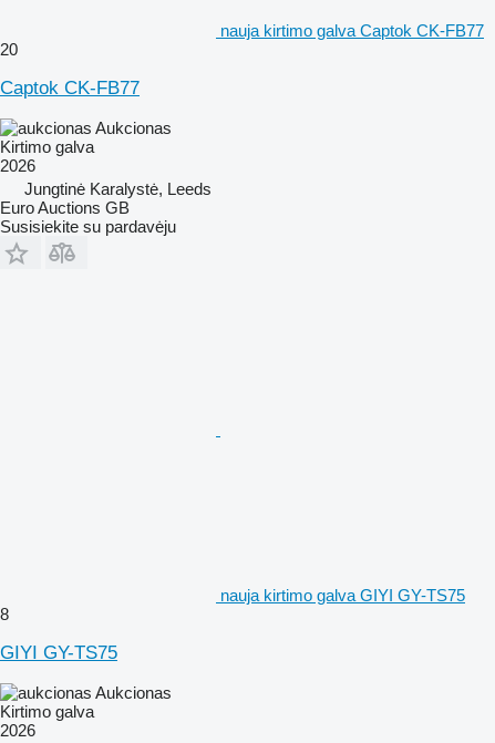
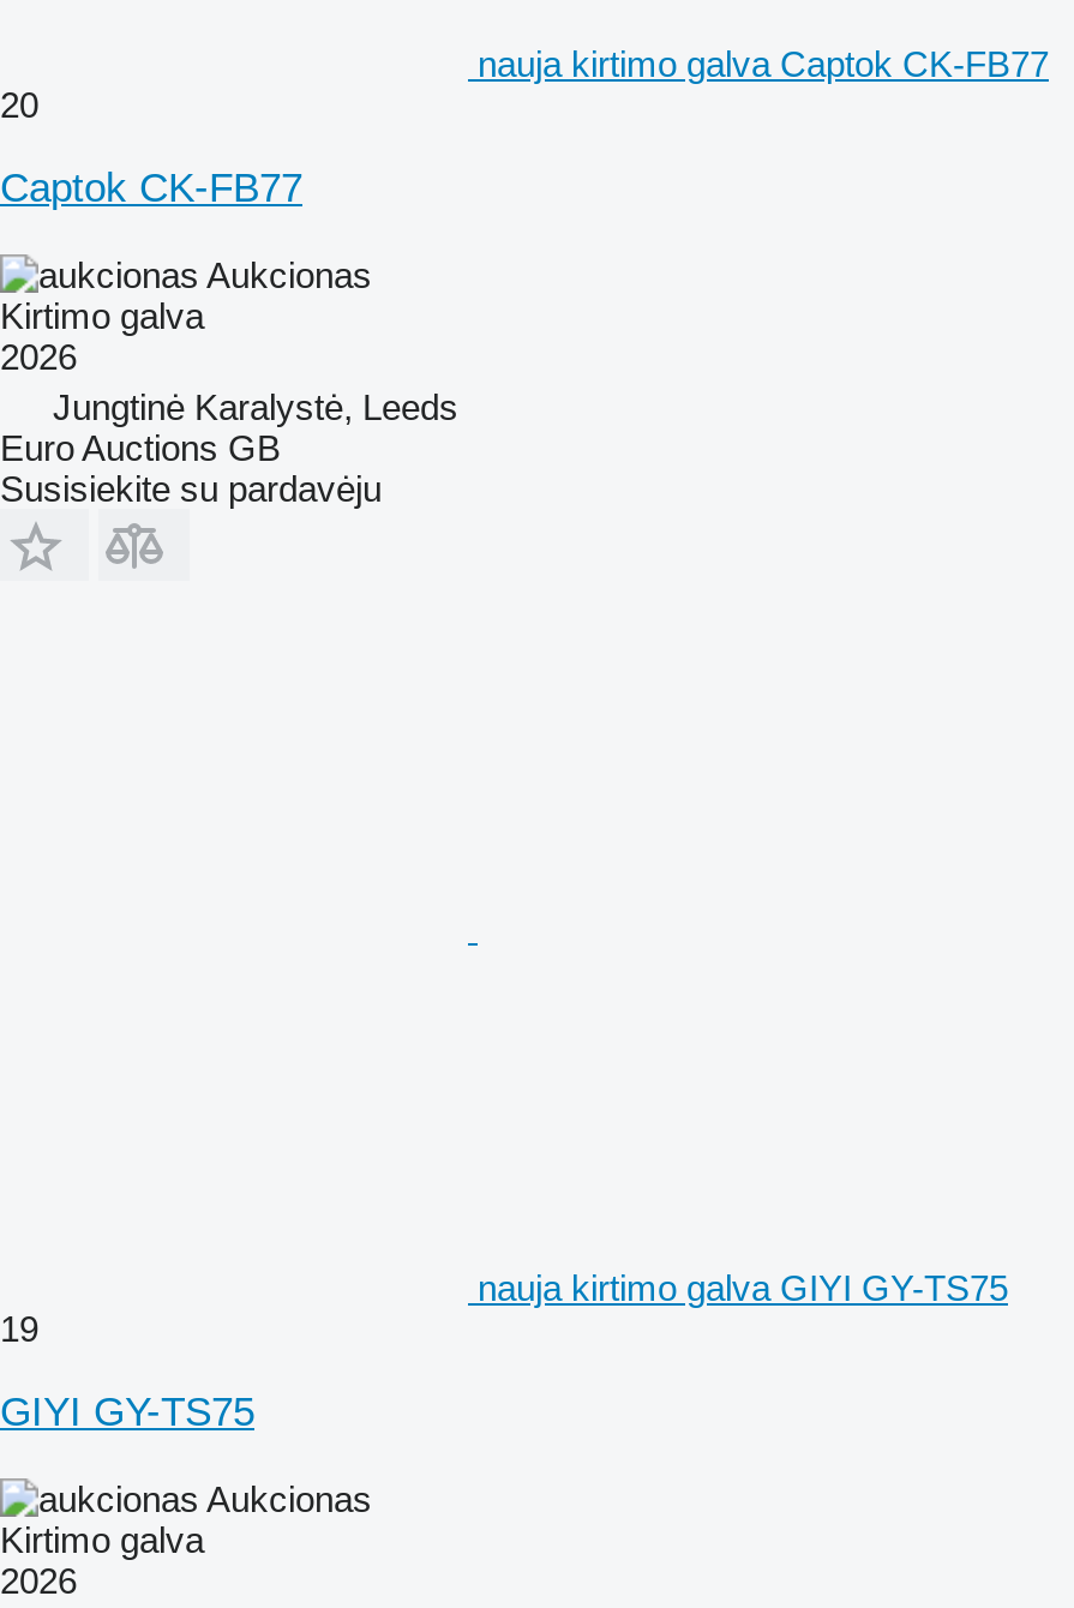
[0,604,9,623] 8 -> [0,1308,38,1349] 19

